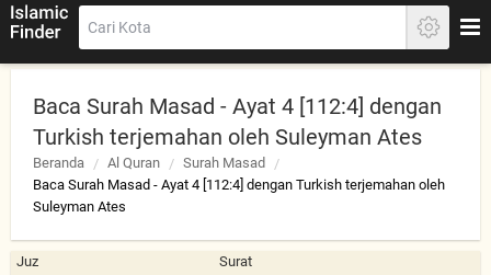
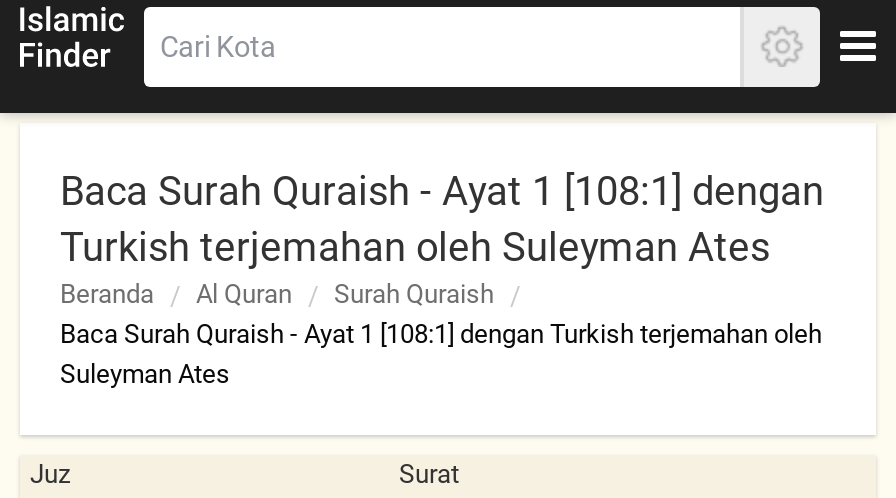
[33,93,442,119] Baca Surah Masad - Ayat 4 [112:4] dengan -> [60,167,824,215] Baca Surah Quraish - Ayat 1 [108:1] dengan
[183,154,265,171] Surah Masad -> [334,279,494,309] Surah Quraish
[33,176,445,193] Baca Surah Masad - Ayat 4 [112:4] dengan Turkish terjemahan oleh -> [60,319,822,349] Baca Surah Quraish - Ayat 1 [108:1] dengan Turkish terjemahan oleh

